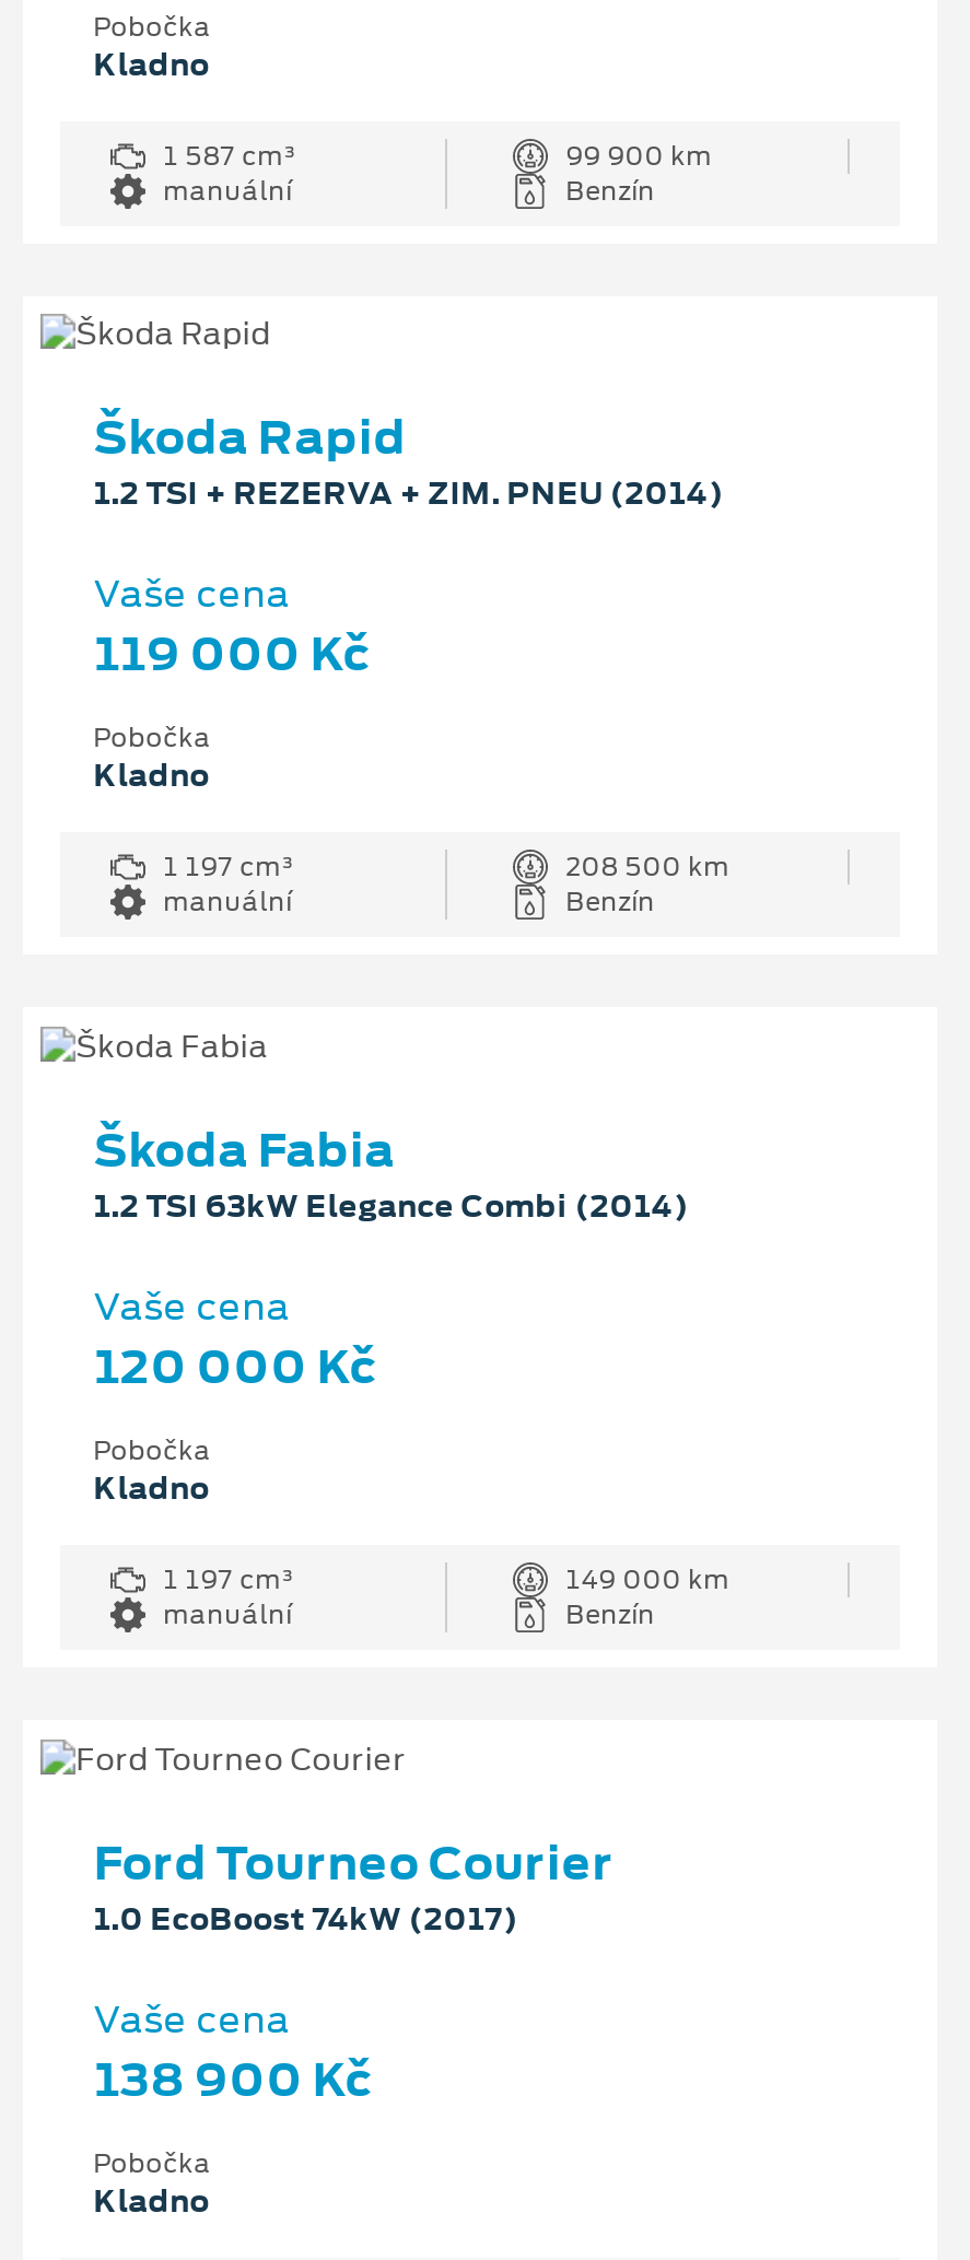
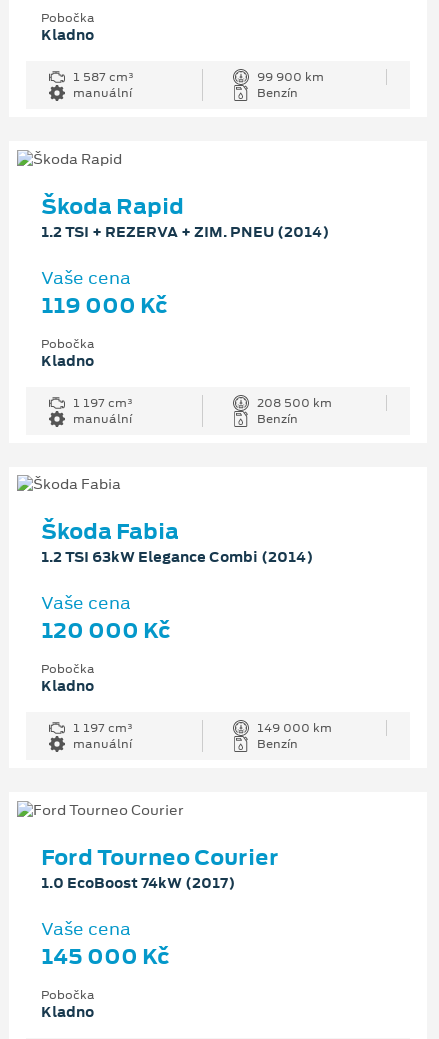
[93,2046,373,2112] 138 900 Kč -> [41,941,170,971] 145 000 Kč

